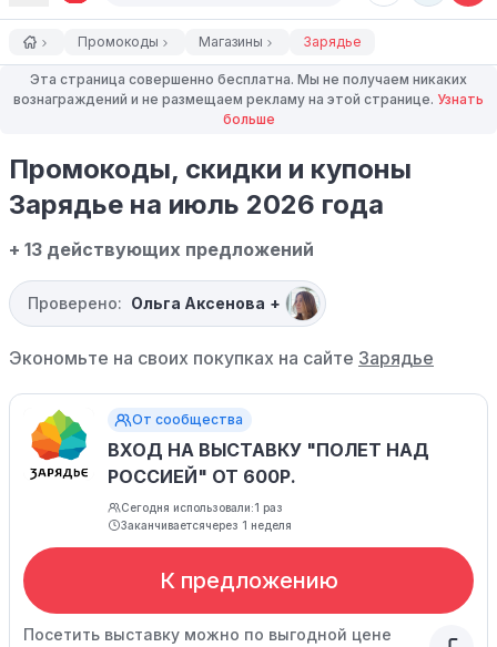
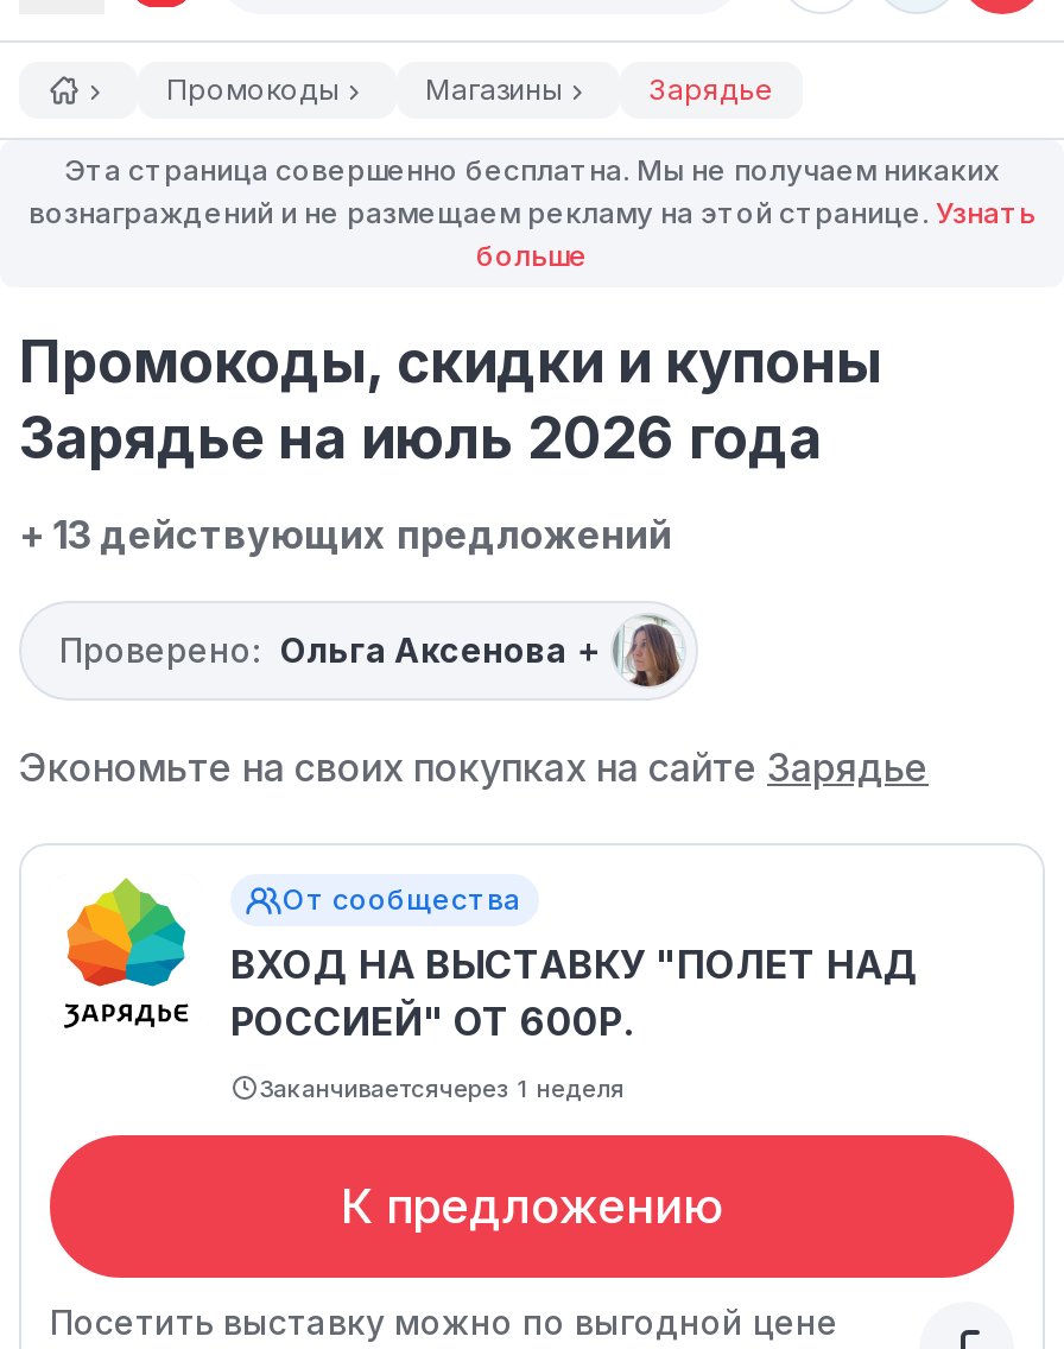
[121,501,283,514] Сегодня использовали:1 раз -> none

